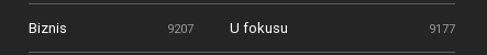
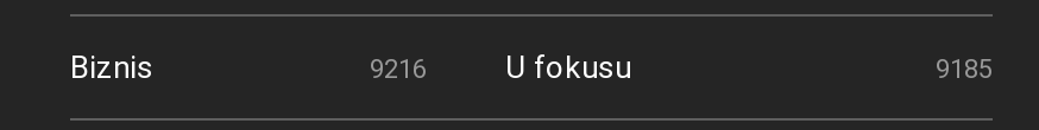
[167,22,193,36] 9207 -> [370,55,427,86] 9216
[429,22,455,36] 9177 -> [936,55,993,86] 9185

